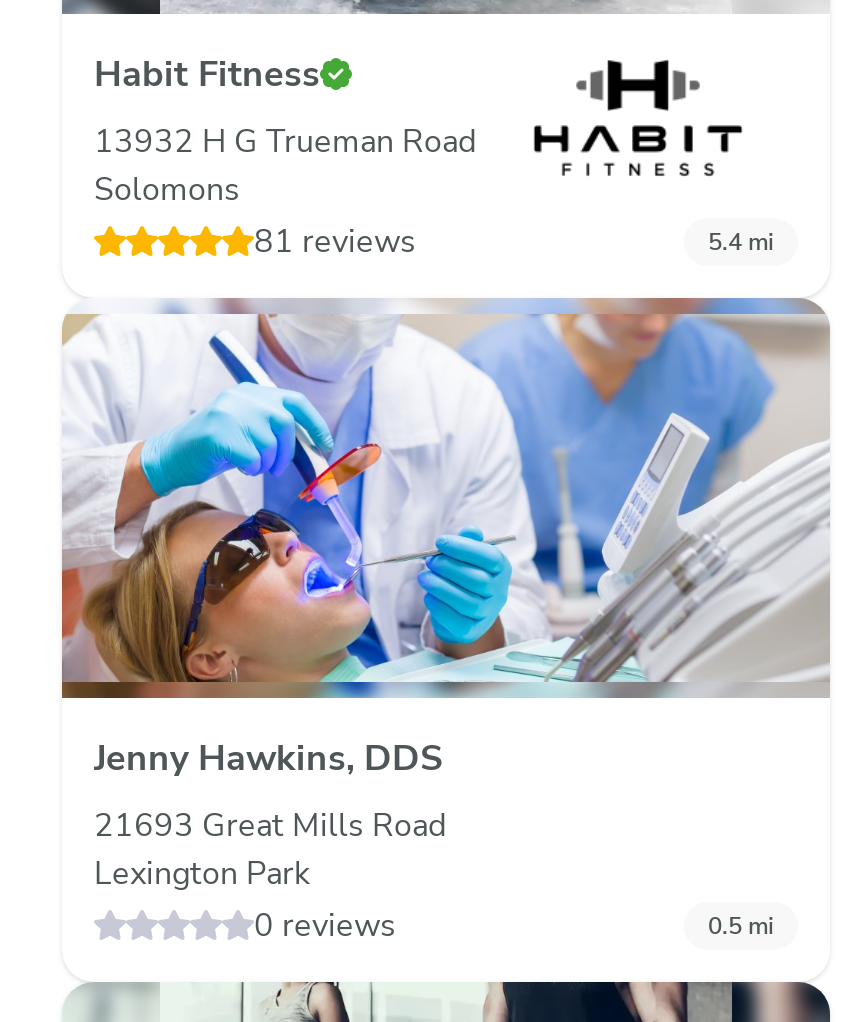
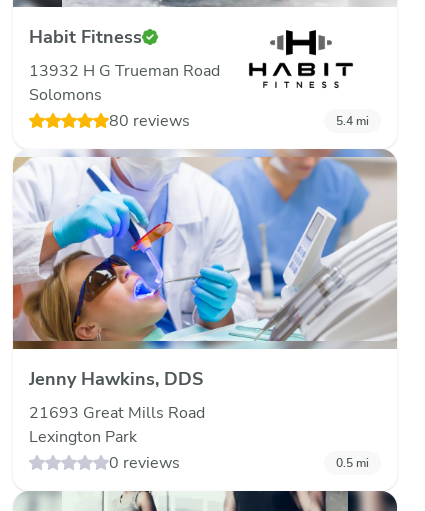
[254,220,416,264] 81 reviews -> [109,110,190,132] 80 reviews

